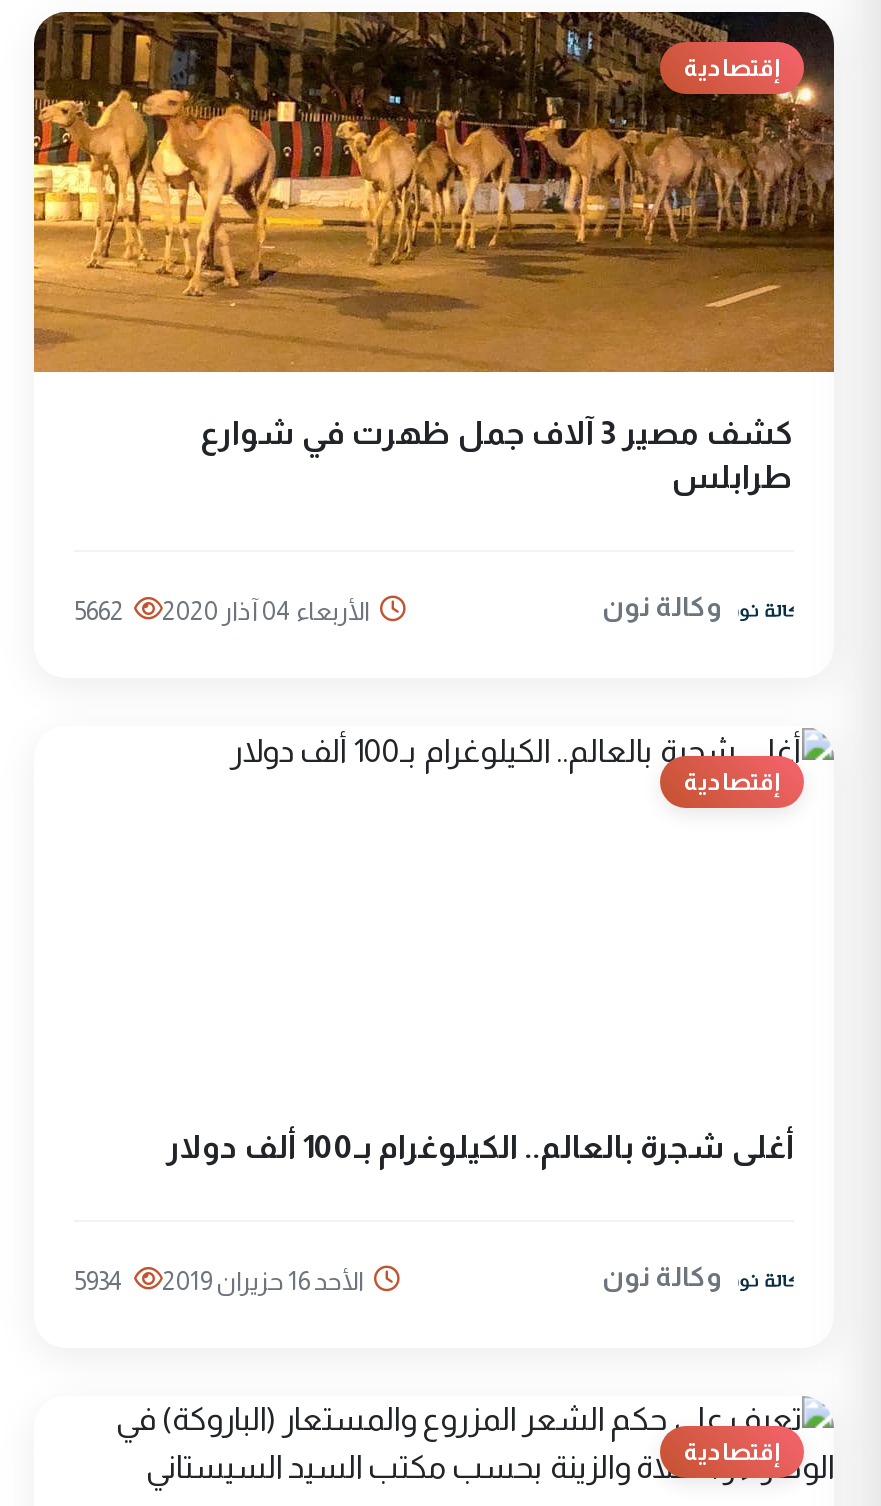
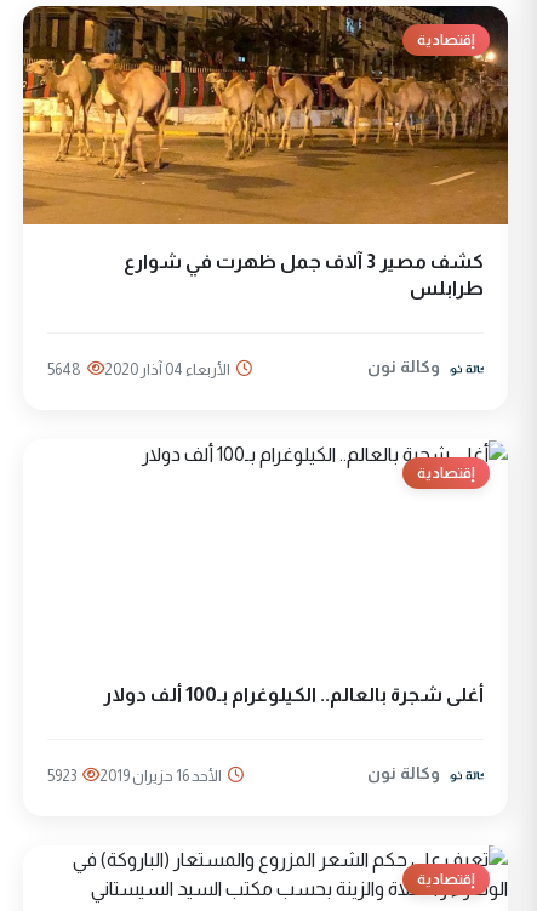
[74,595,124,625] 5662 -> [47,360,81,378] 5648
[74,1265,124,1295] 5934 -> [47,766,76,784] 5923

